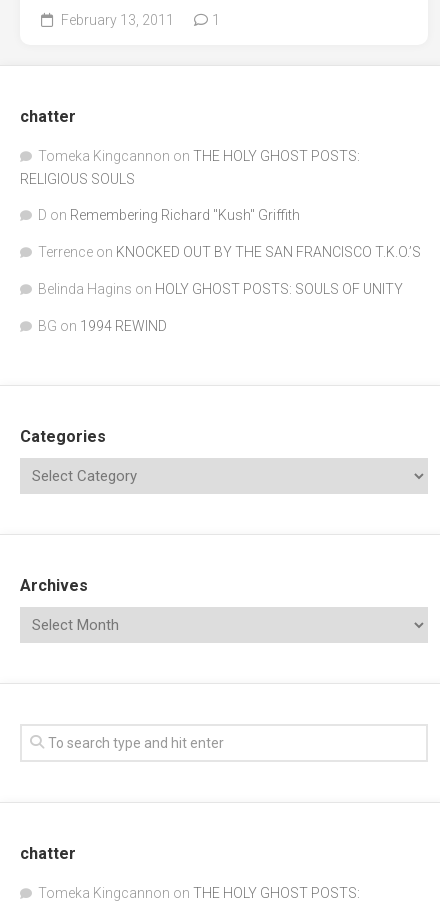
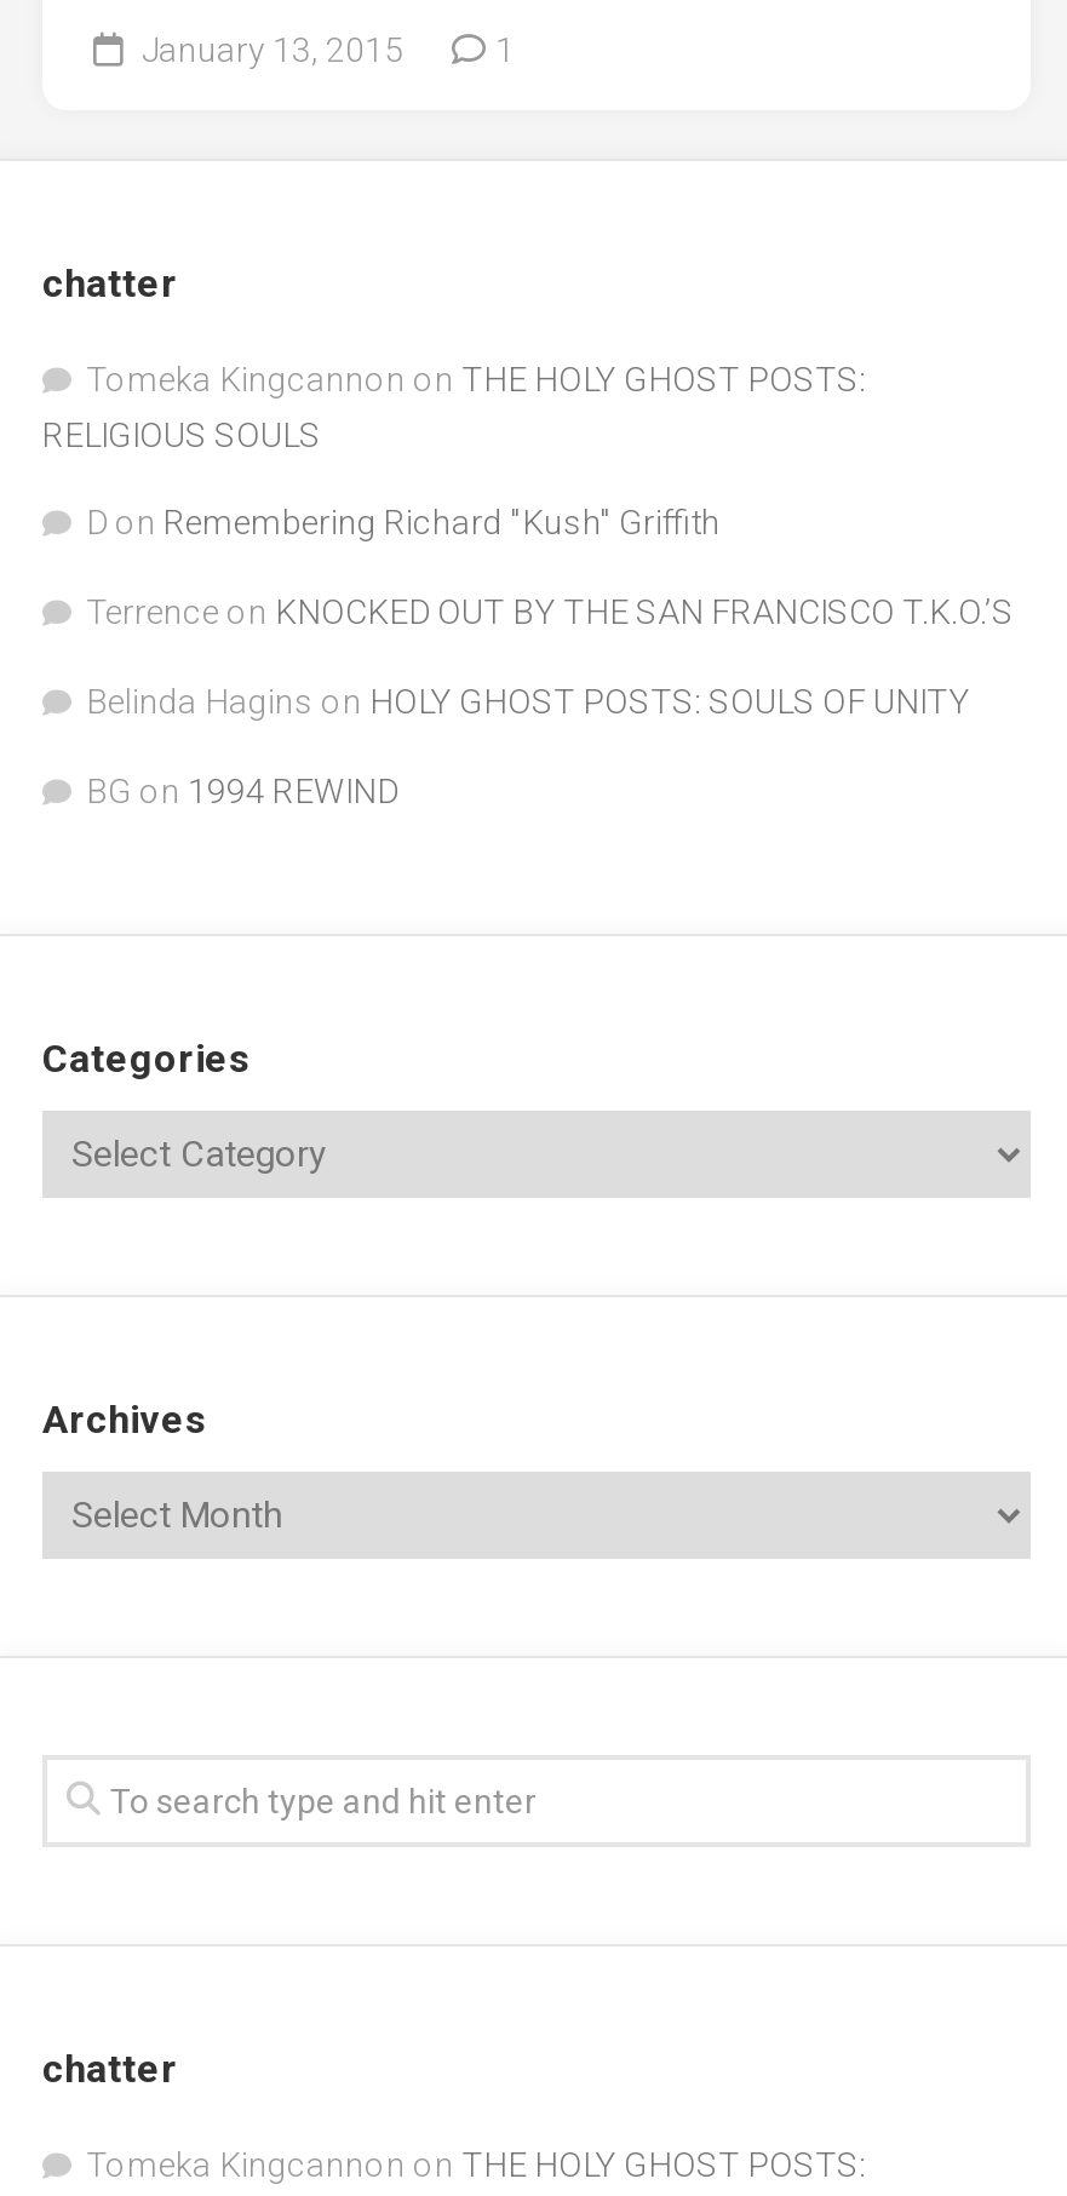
[58,12,174,28] February 13, 2011 -> [134,30,403,69] January 13, 2015

